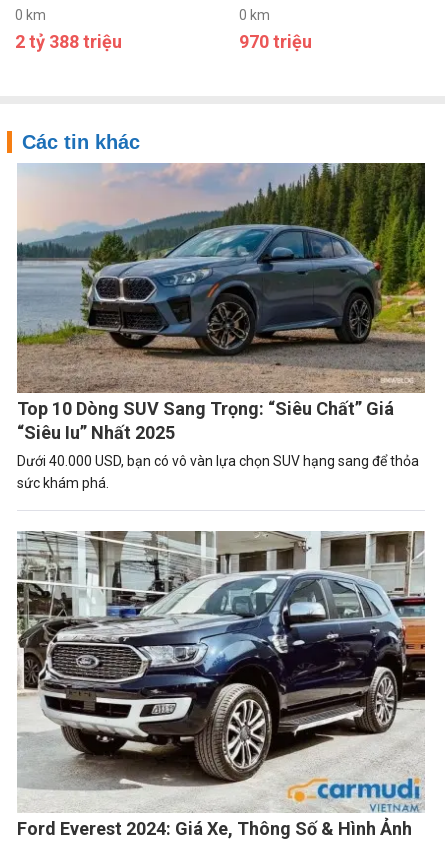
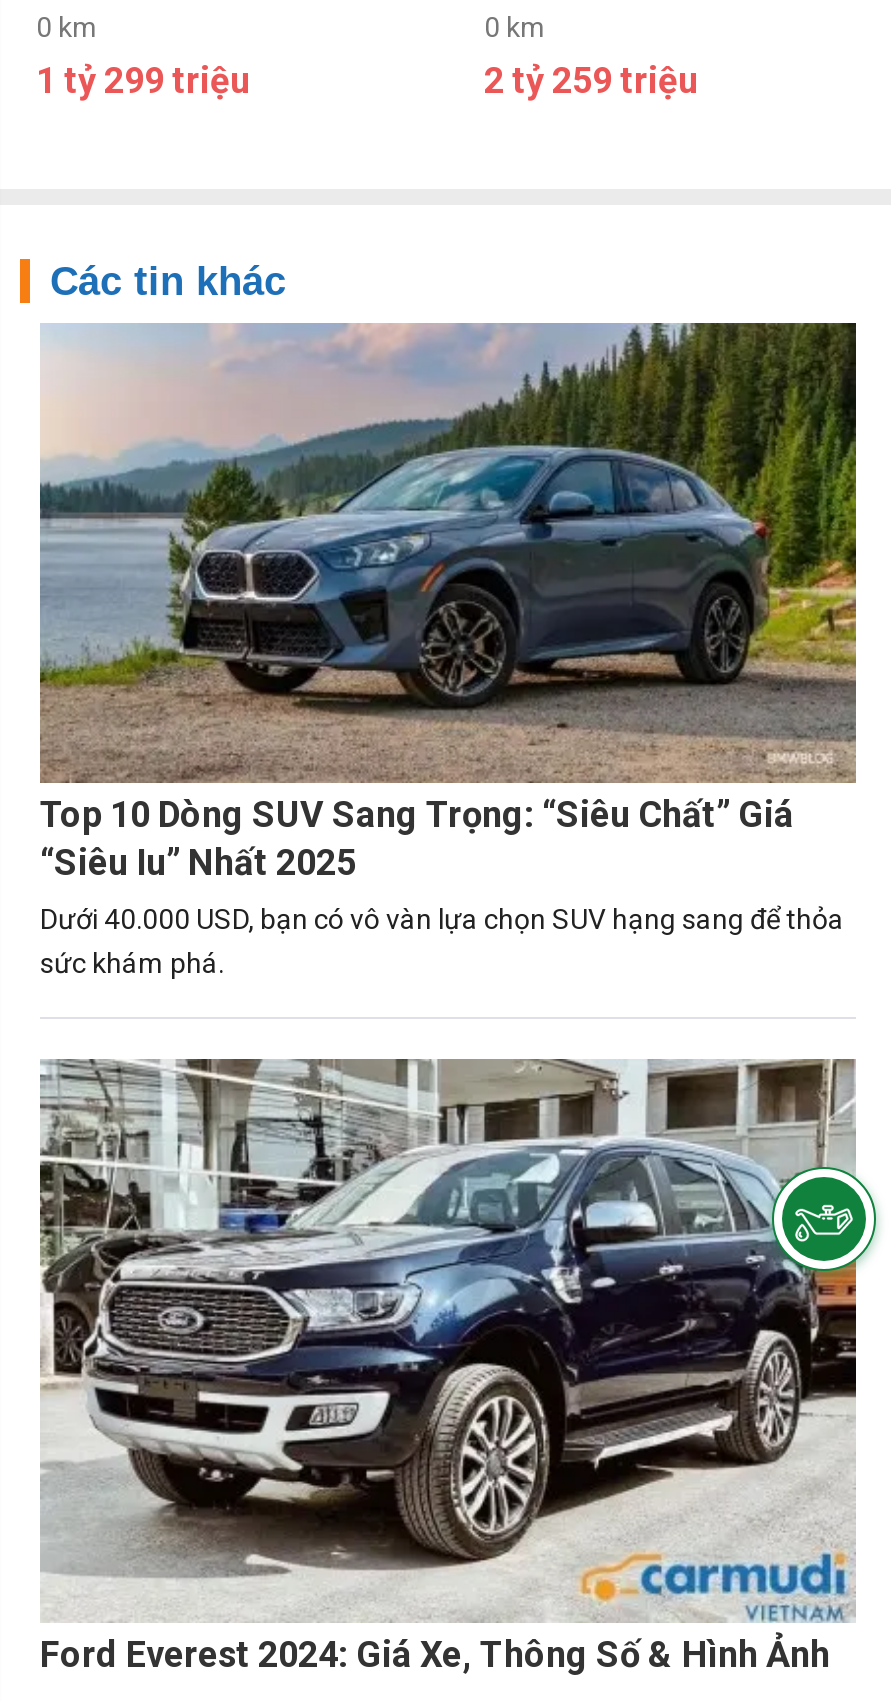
[15,31,122,52] 2 tỷ 388 triệu -> [36,60,250,102] 1 tỷ 299 triệu
[239,31,312,52] 970 triệu -> [484,60,698,102] 2 tỷ 259 triệu
[382,586,436,638] [image] -> [770,1165,880,1275] [image]

